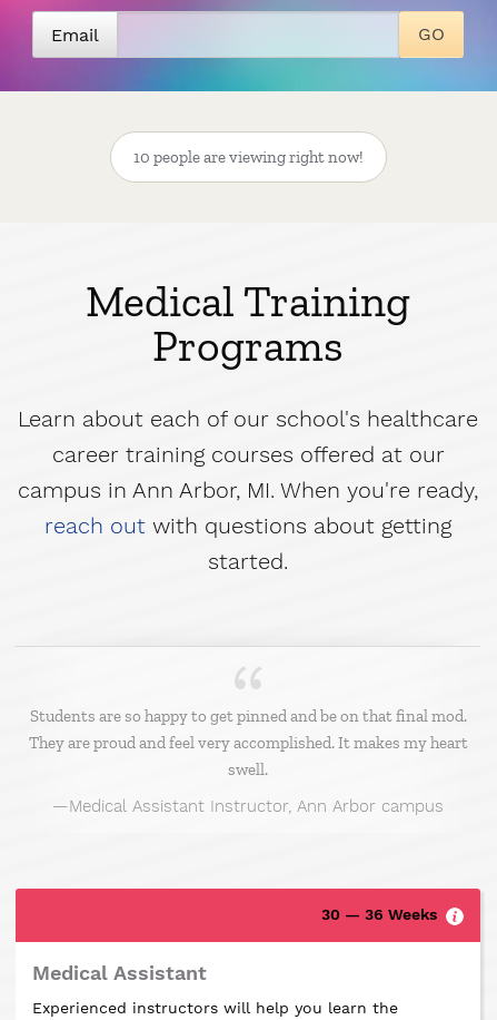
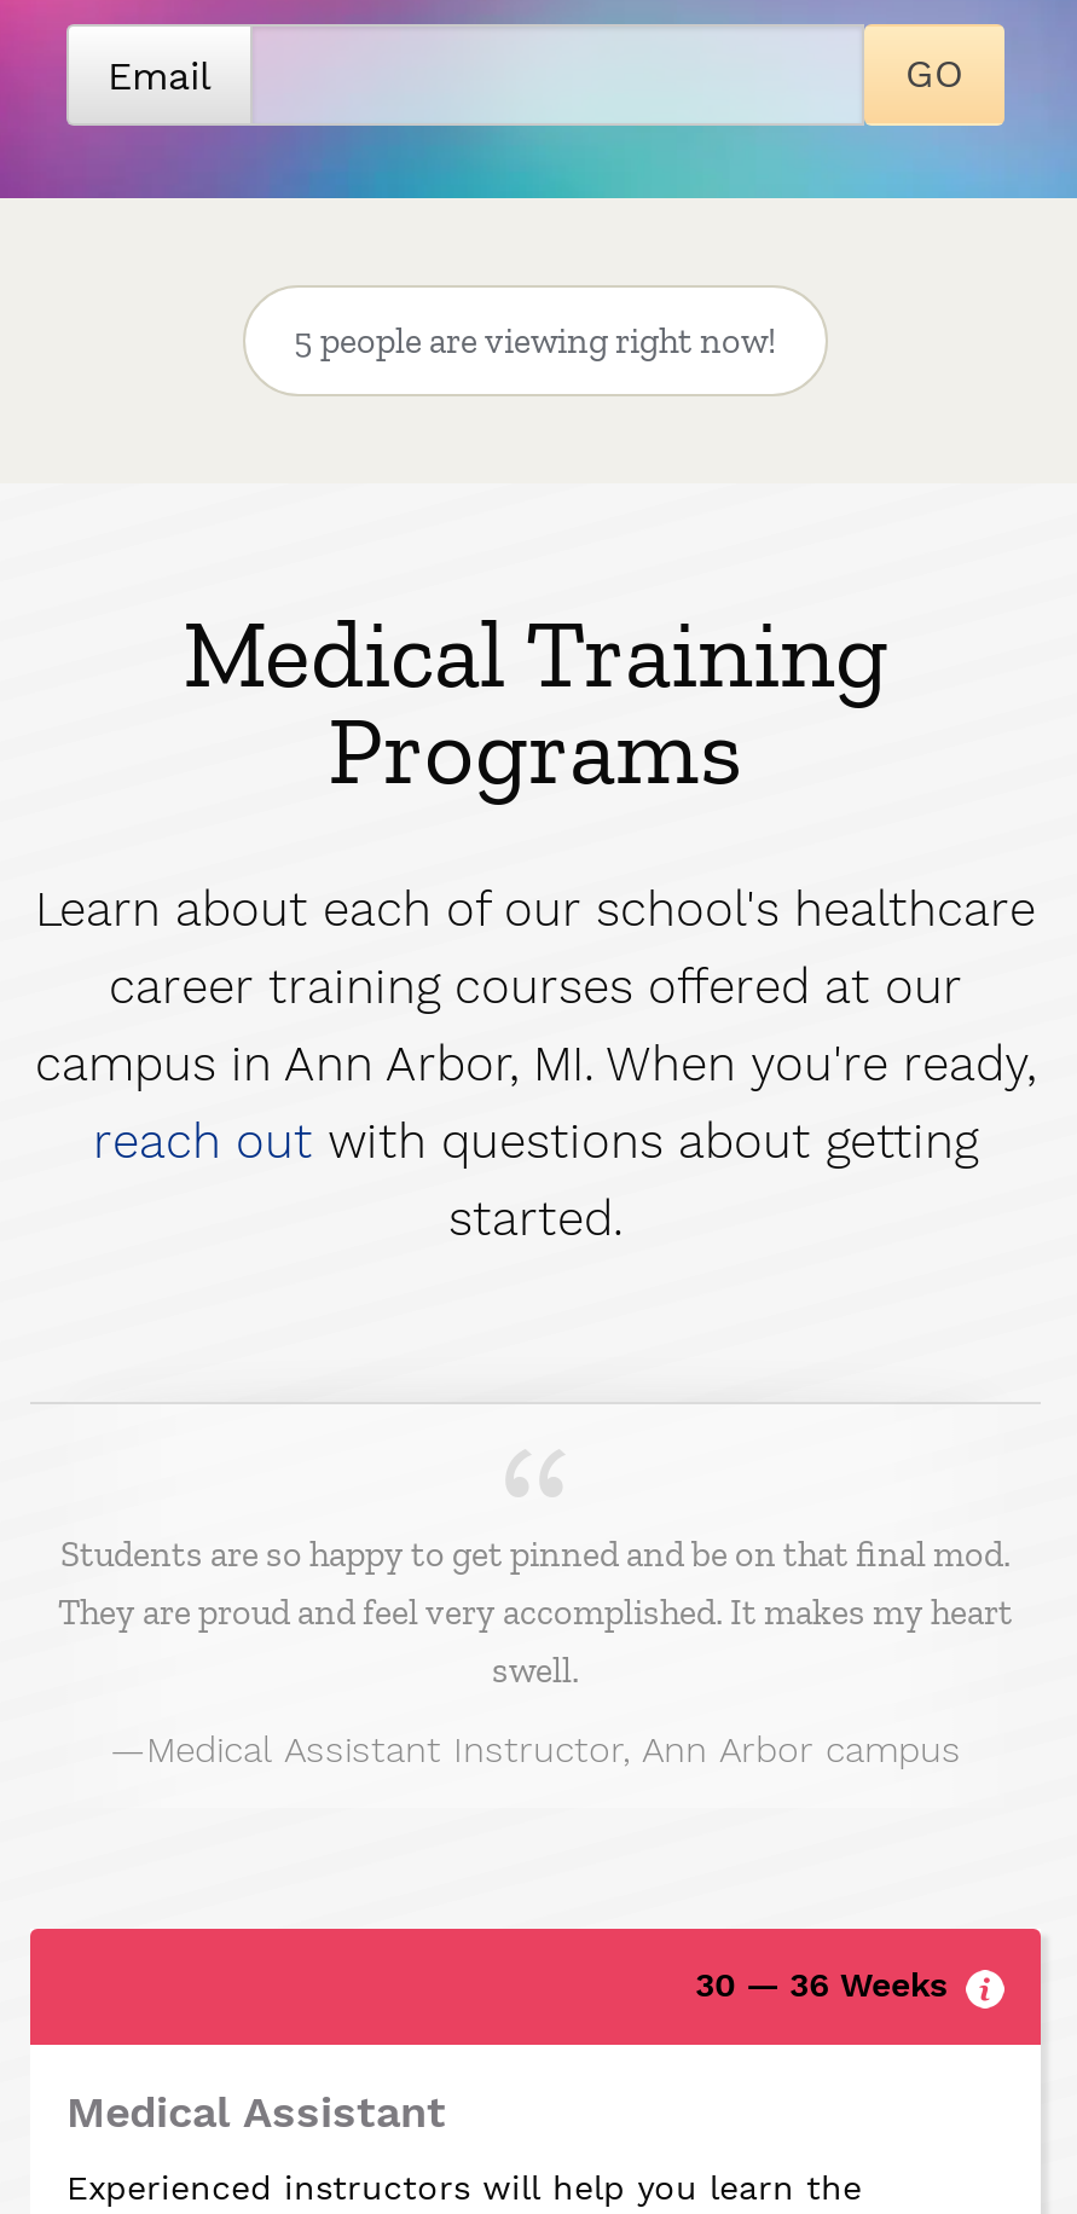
[133,147,363,167] 10 people are viewing right now! -> [294,319,777,363] 5 people are viewing right now!

